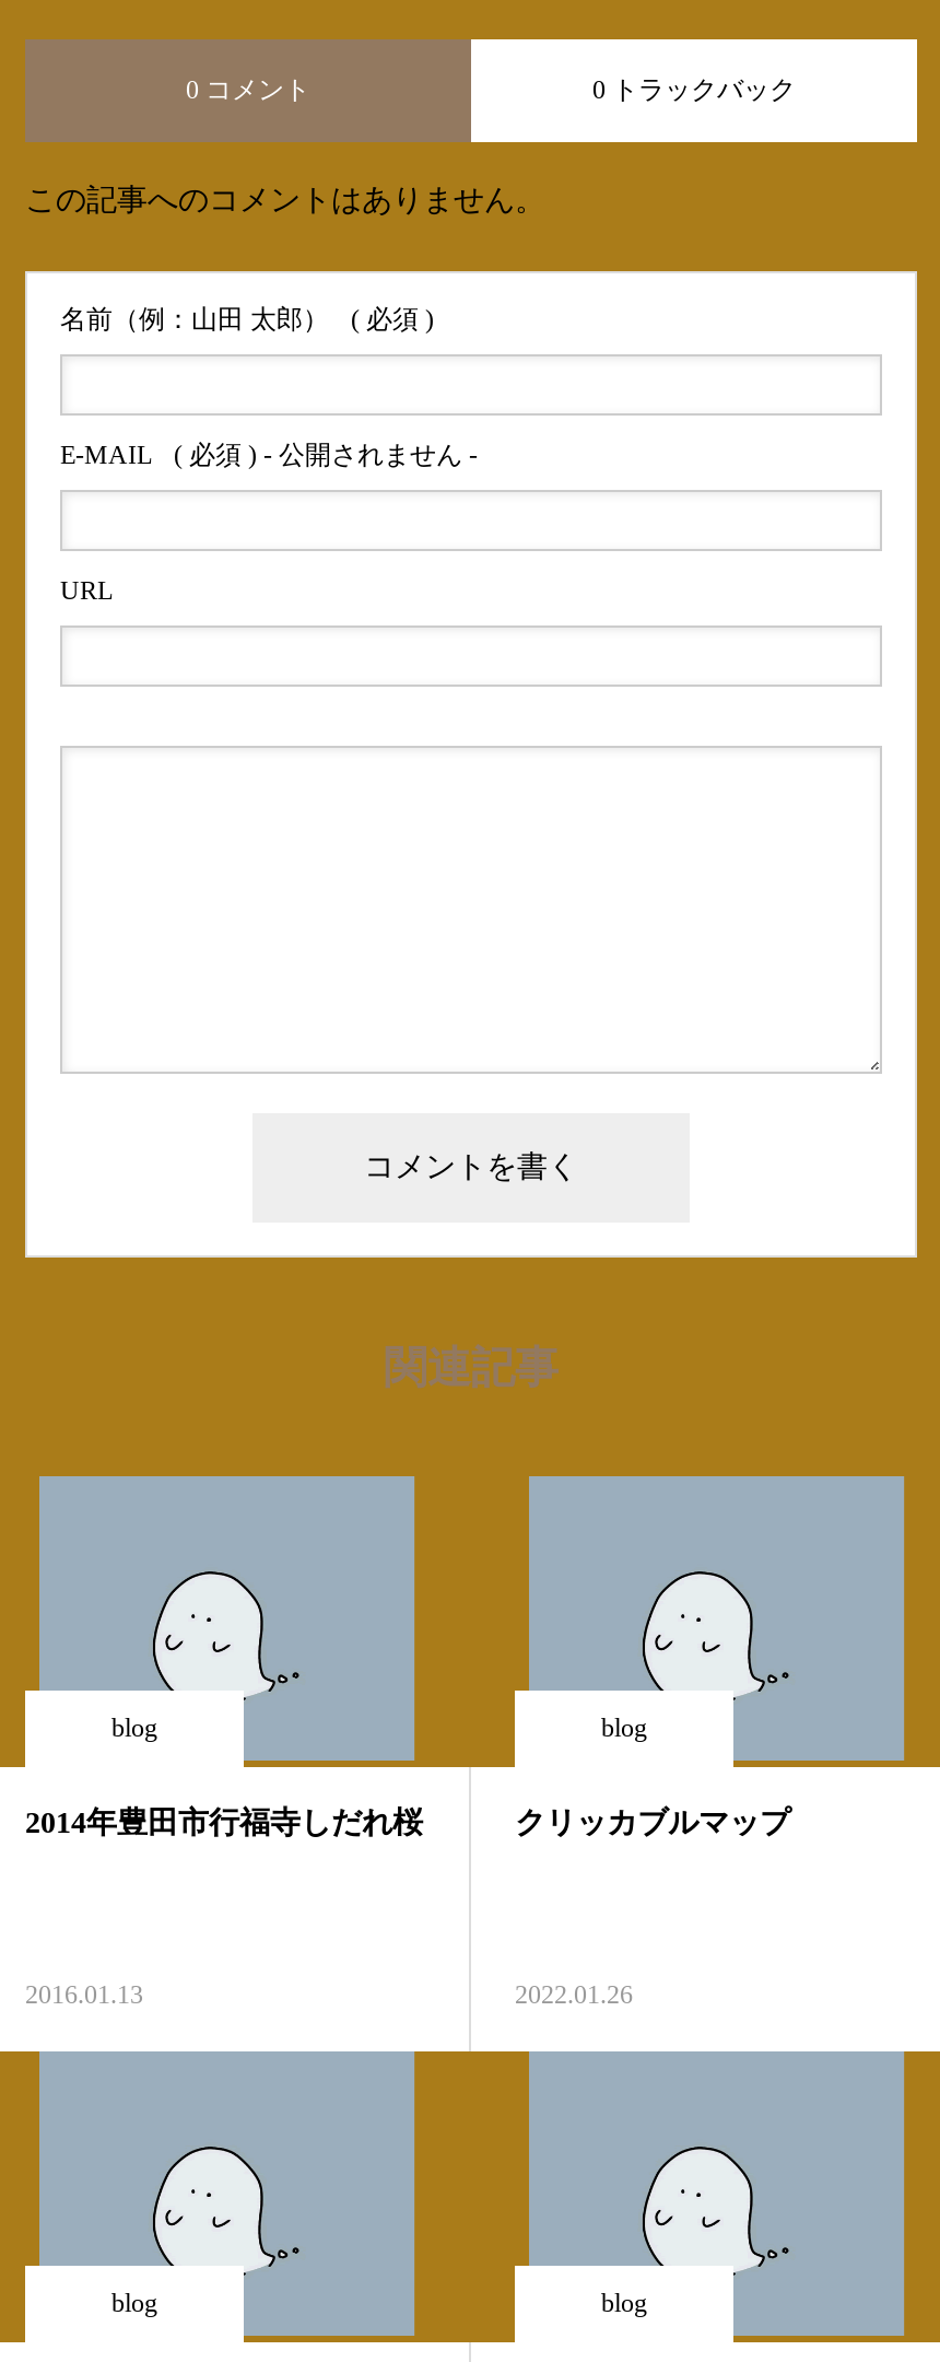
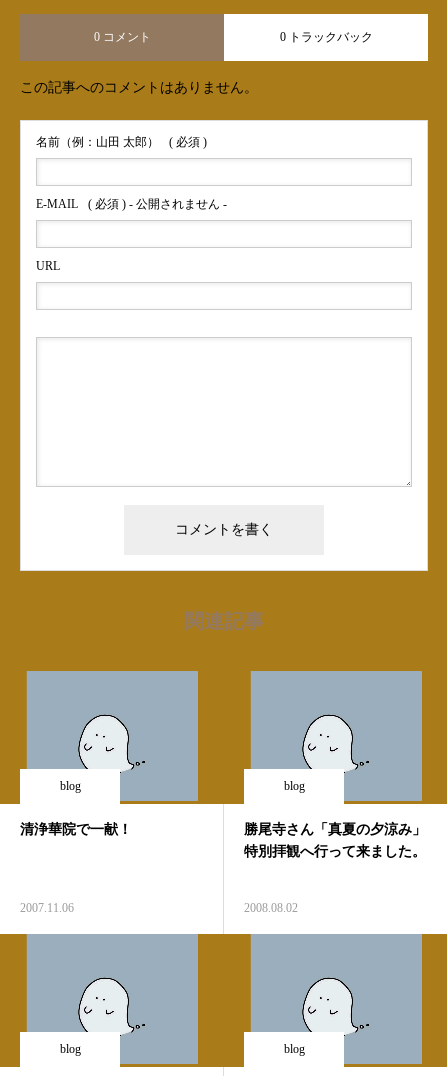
[25,1807,423,1840] 2014年豊田市行福寺しだれ桜 -> [20,822,132,837] 清浄華院で一献！
[515,1807,790,1840] クリッカブルマップ -> [244,822,426,859] 勝尾寺さん「真夏の夕涼み」 | 特別拝観へ行って来ました。
[25,1979,143,2010] 2016.01.13 -> [20,901,74,915] 2007.11.06
[515,1979,633,2010] 2022.01.26 -> [244,901,298,915] 2008.08.02

